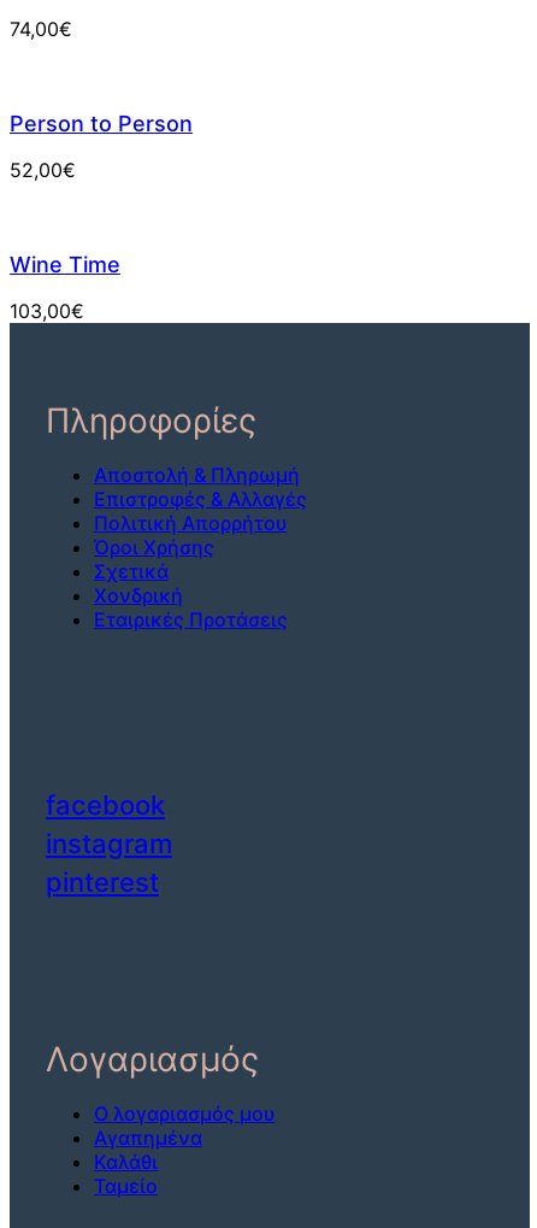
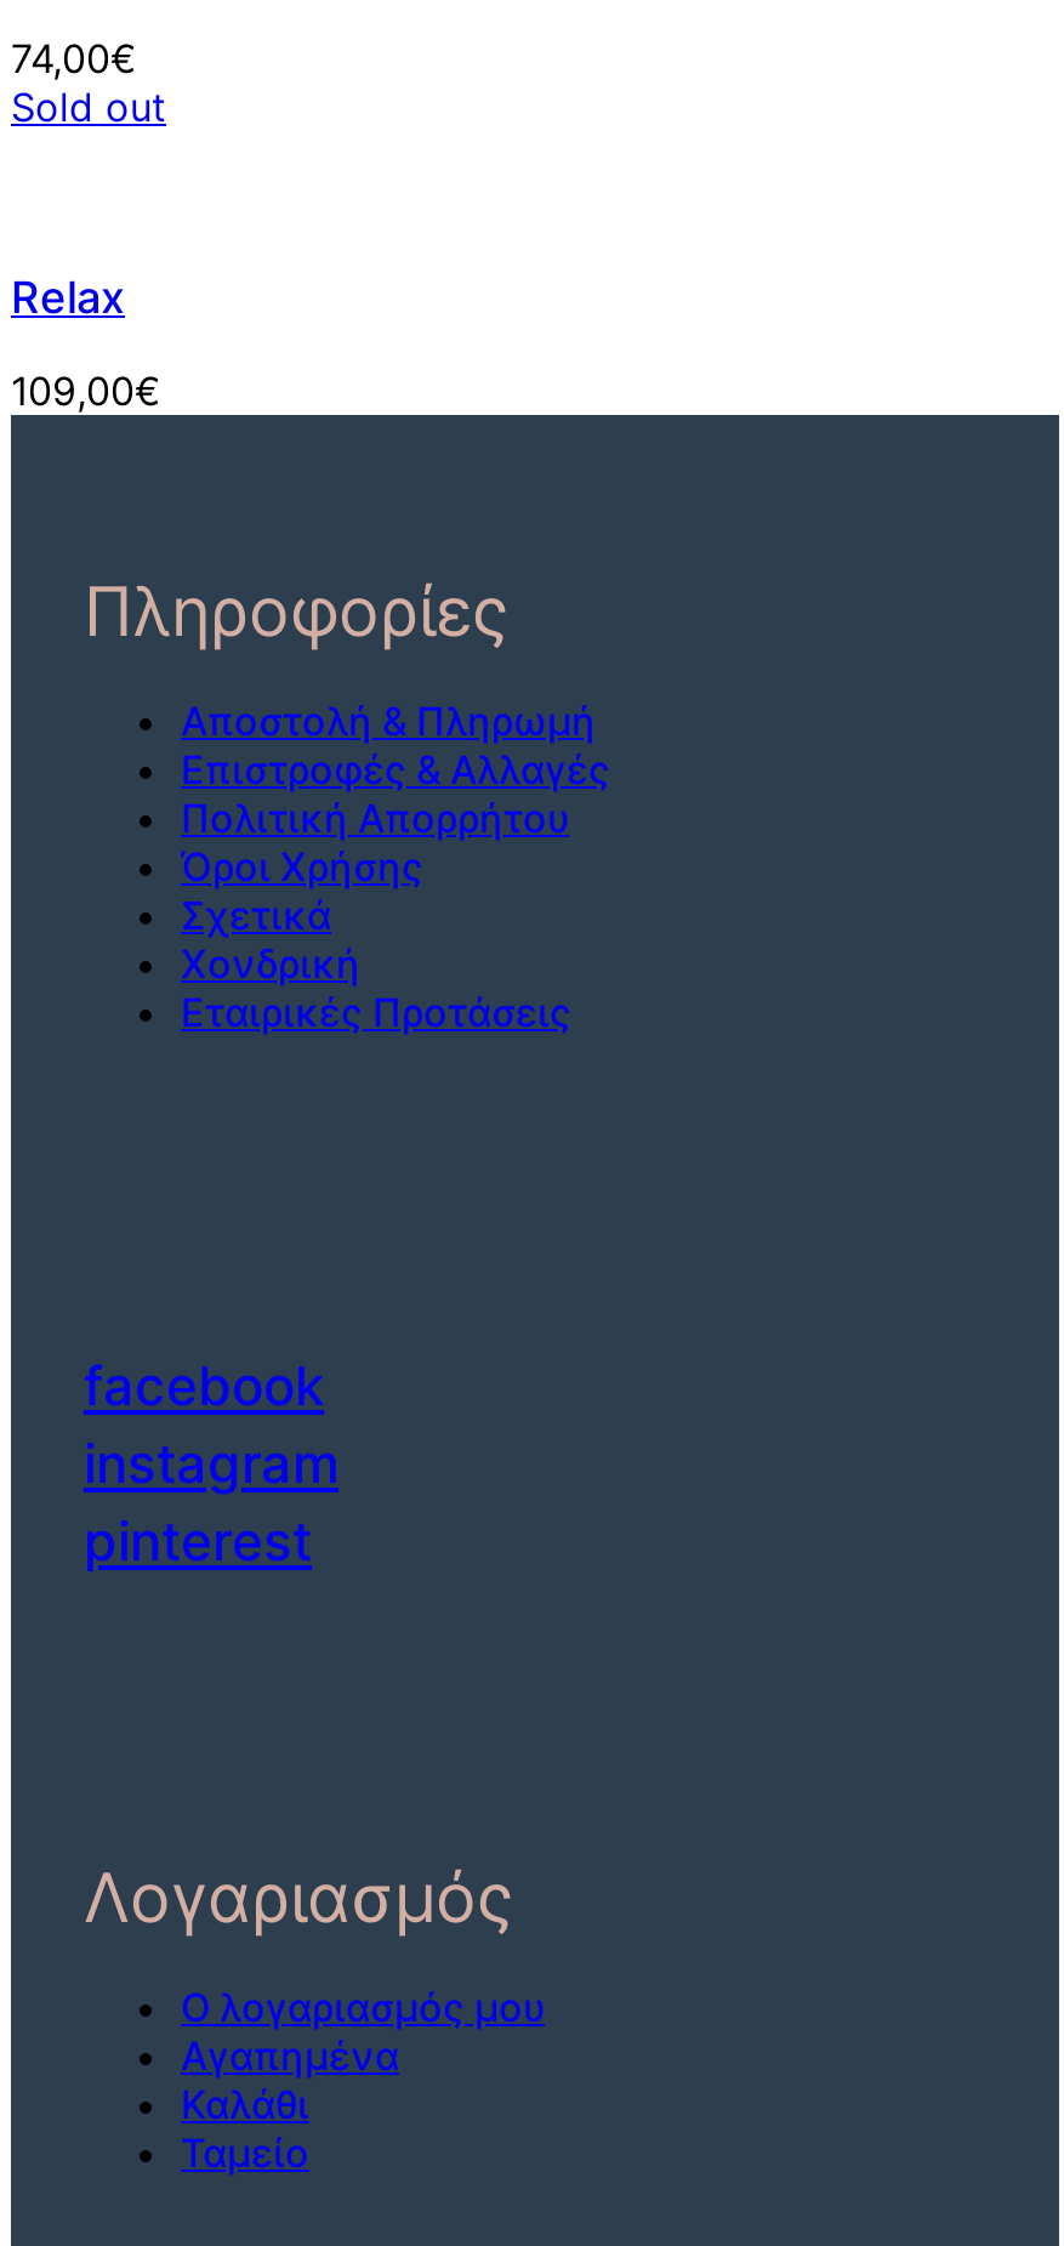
[10,110,193,181] Person to Person | 52,00€ -> [11,82,166,130] Sold out
[10,251,120,322] Wine Time | 103,00€ -> [11,271,161,414] Relax | 109,00€

